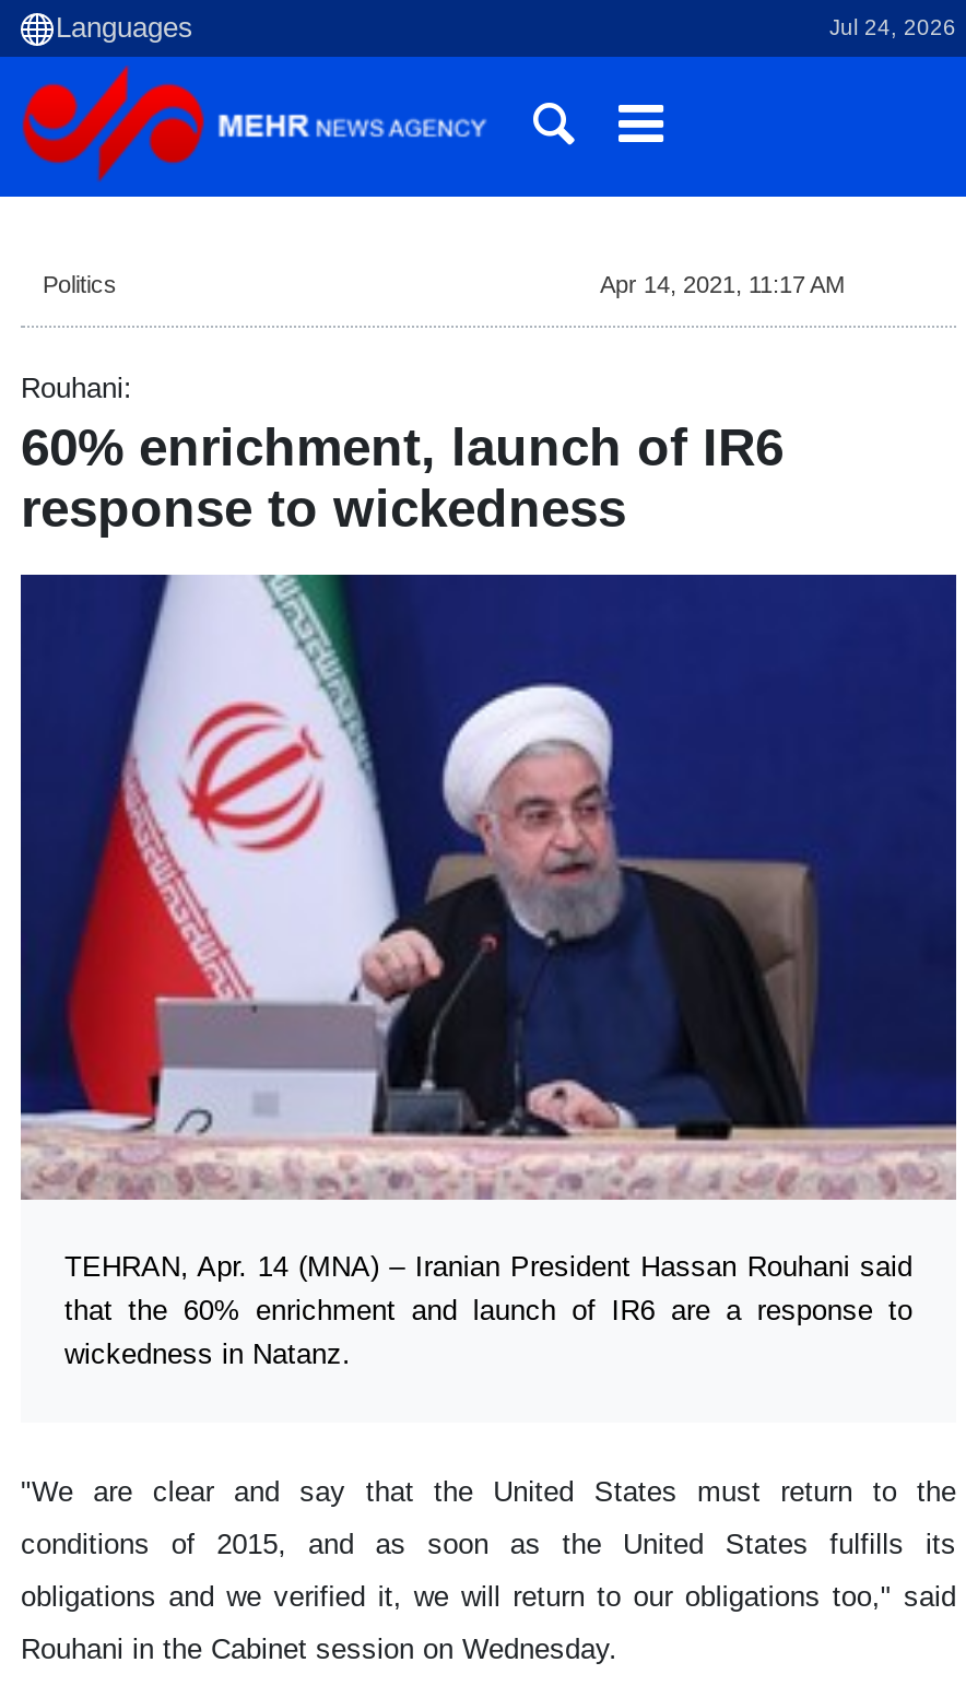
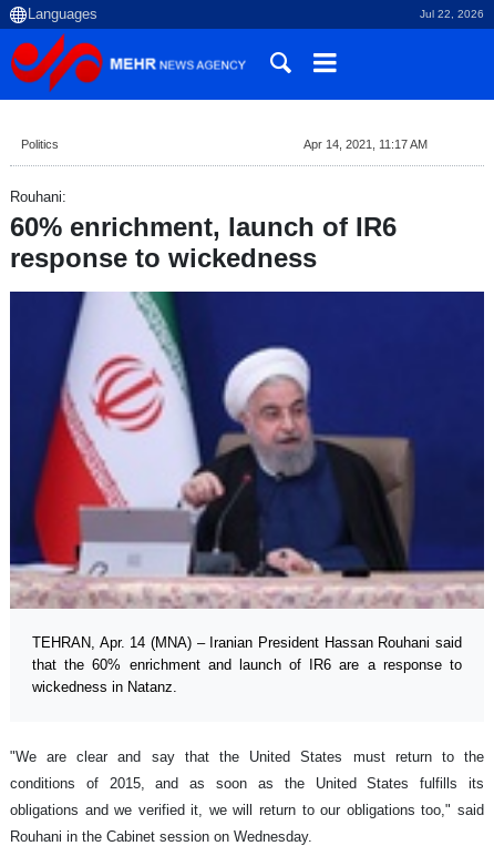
[829,15,956,39] Jul 24, 2026 -> [420,8,484,20] Jul 22, 2026

